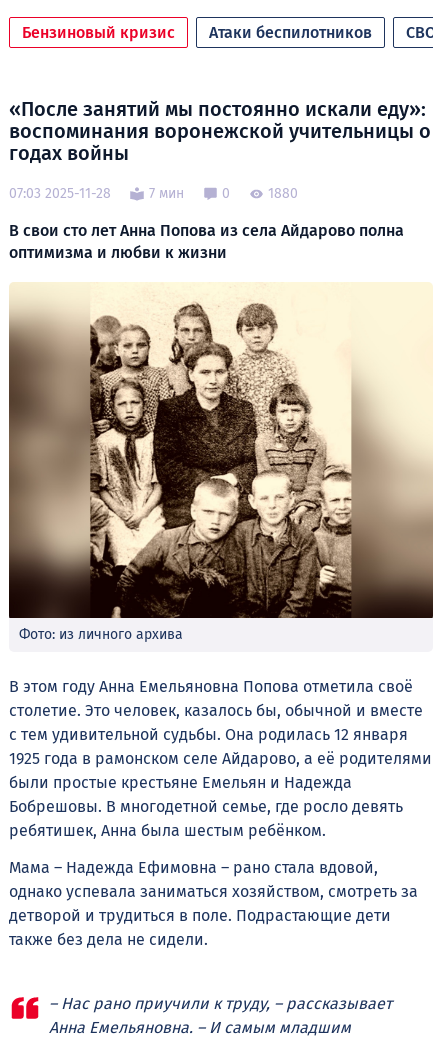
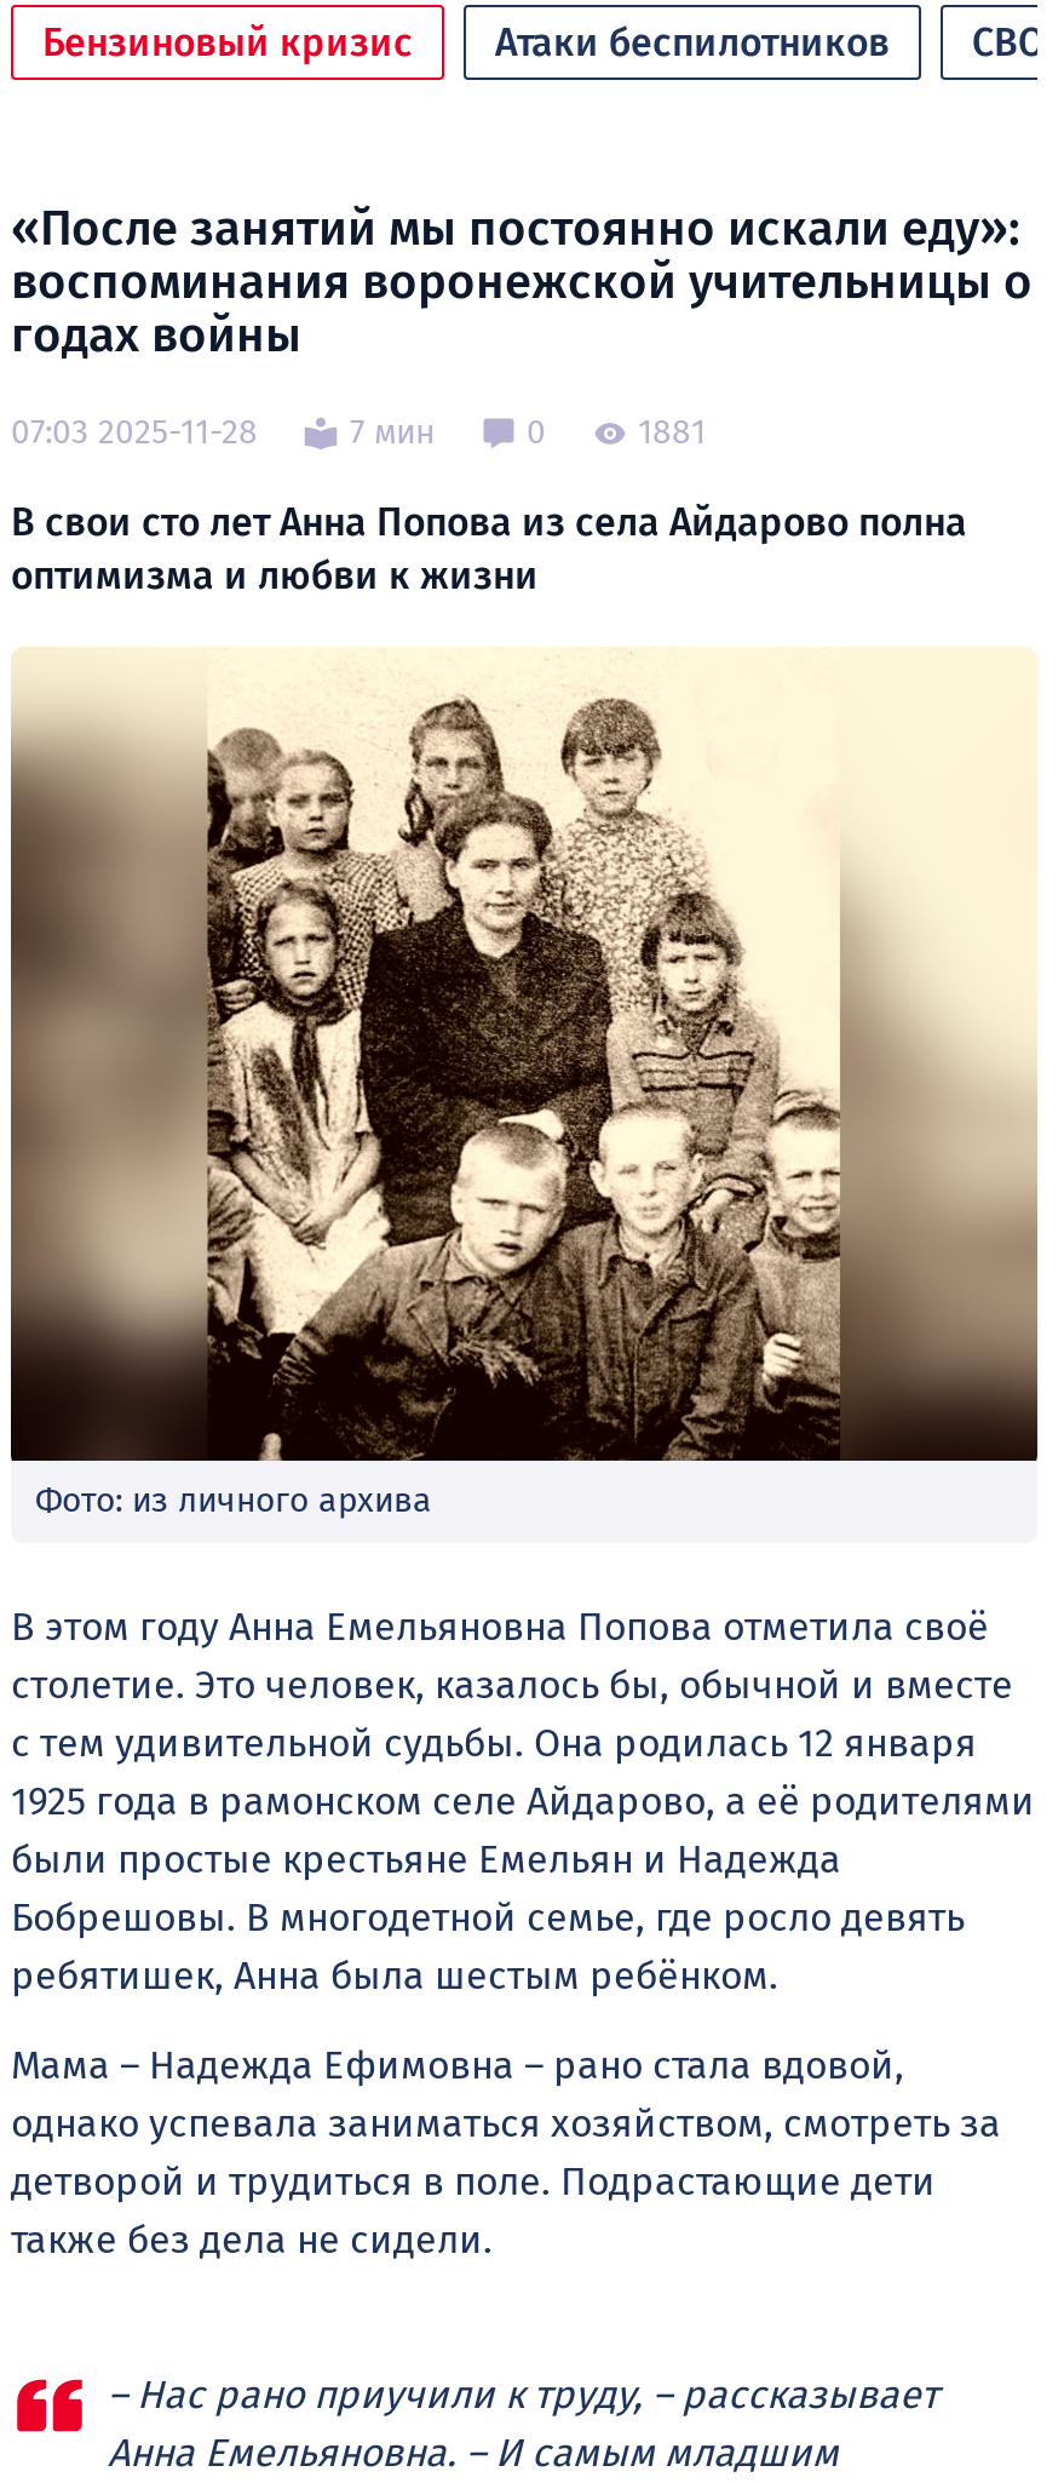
[268,185,298,202] 1880 -> [638,413,706,454] 1881

